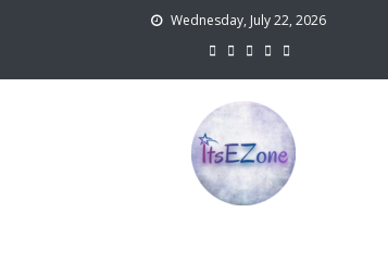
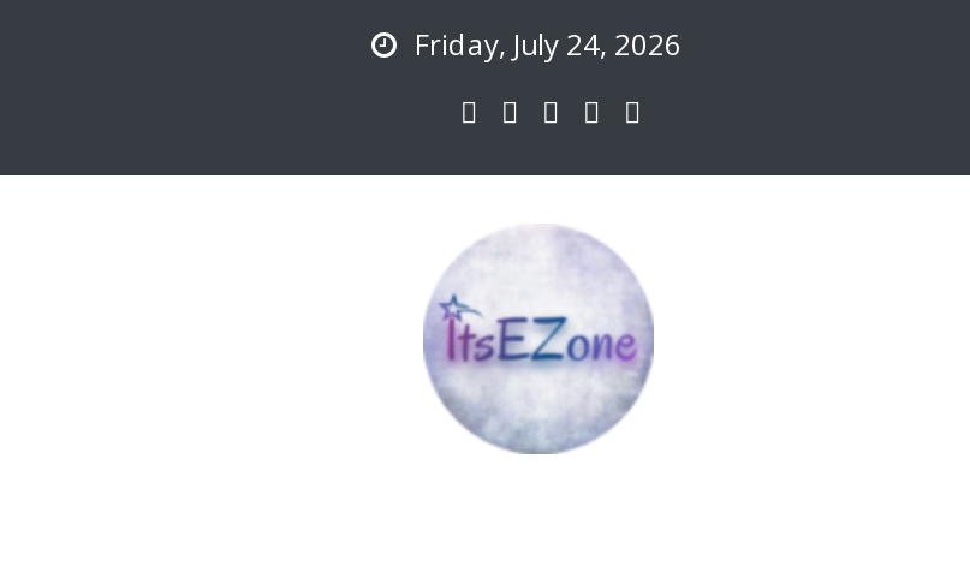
[170,11,326,29] Wednesday, July 22, 2026 -> [415,24,682,65] Friday, July 24, 2026

